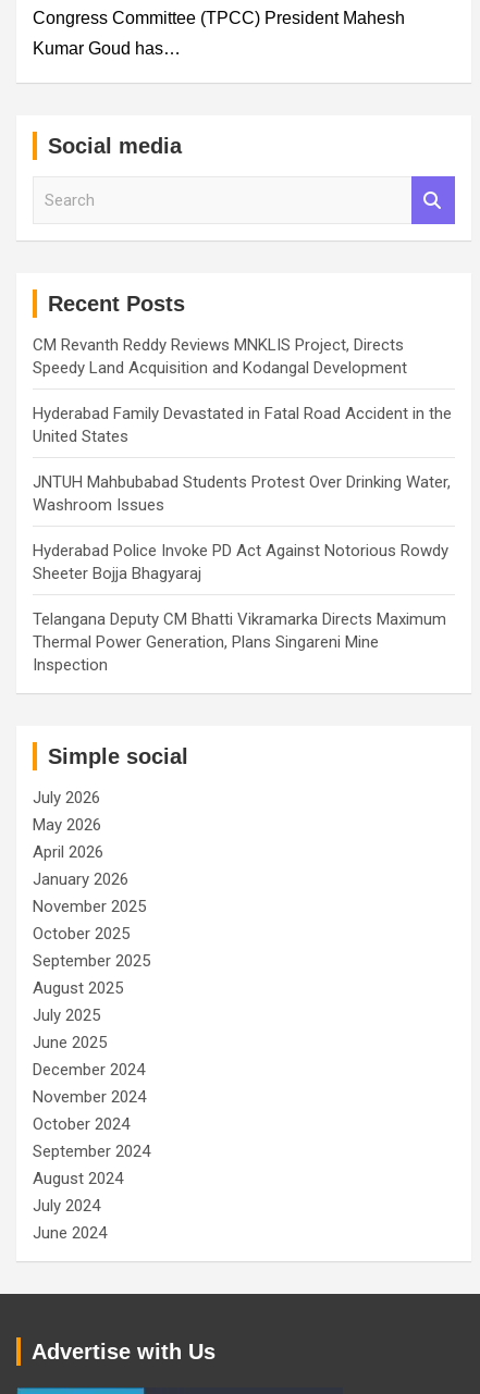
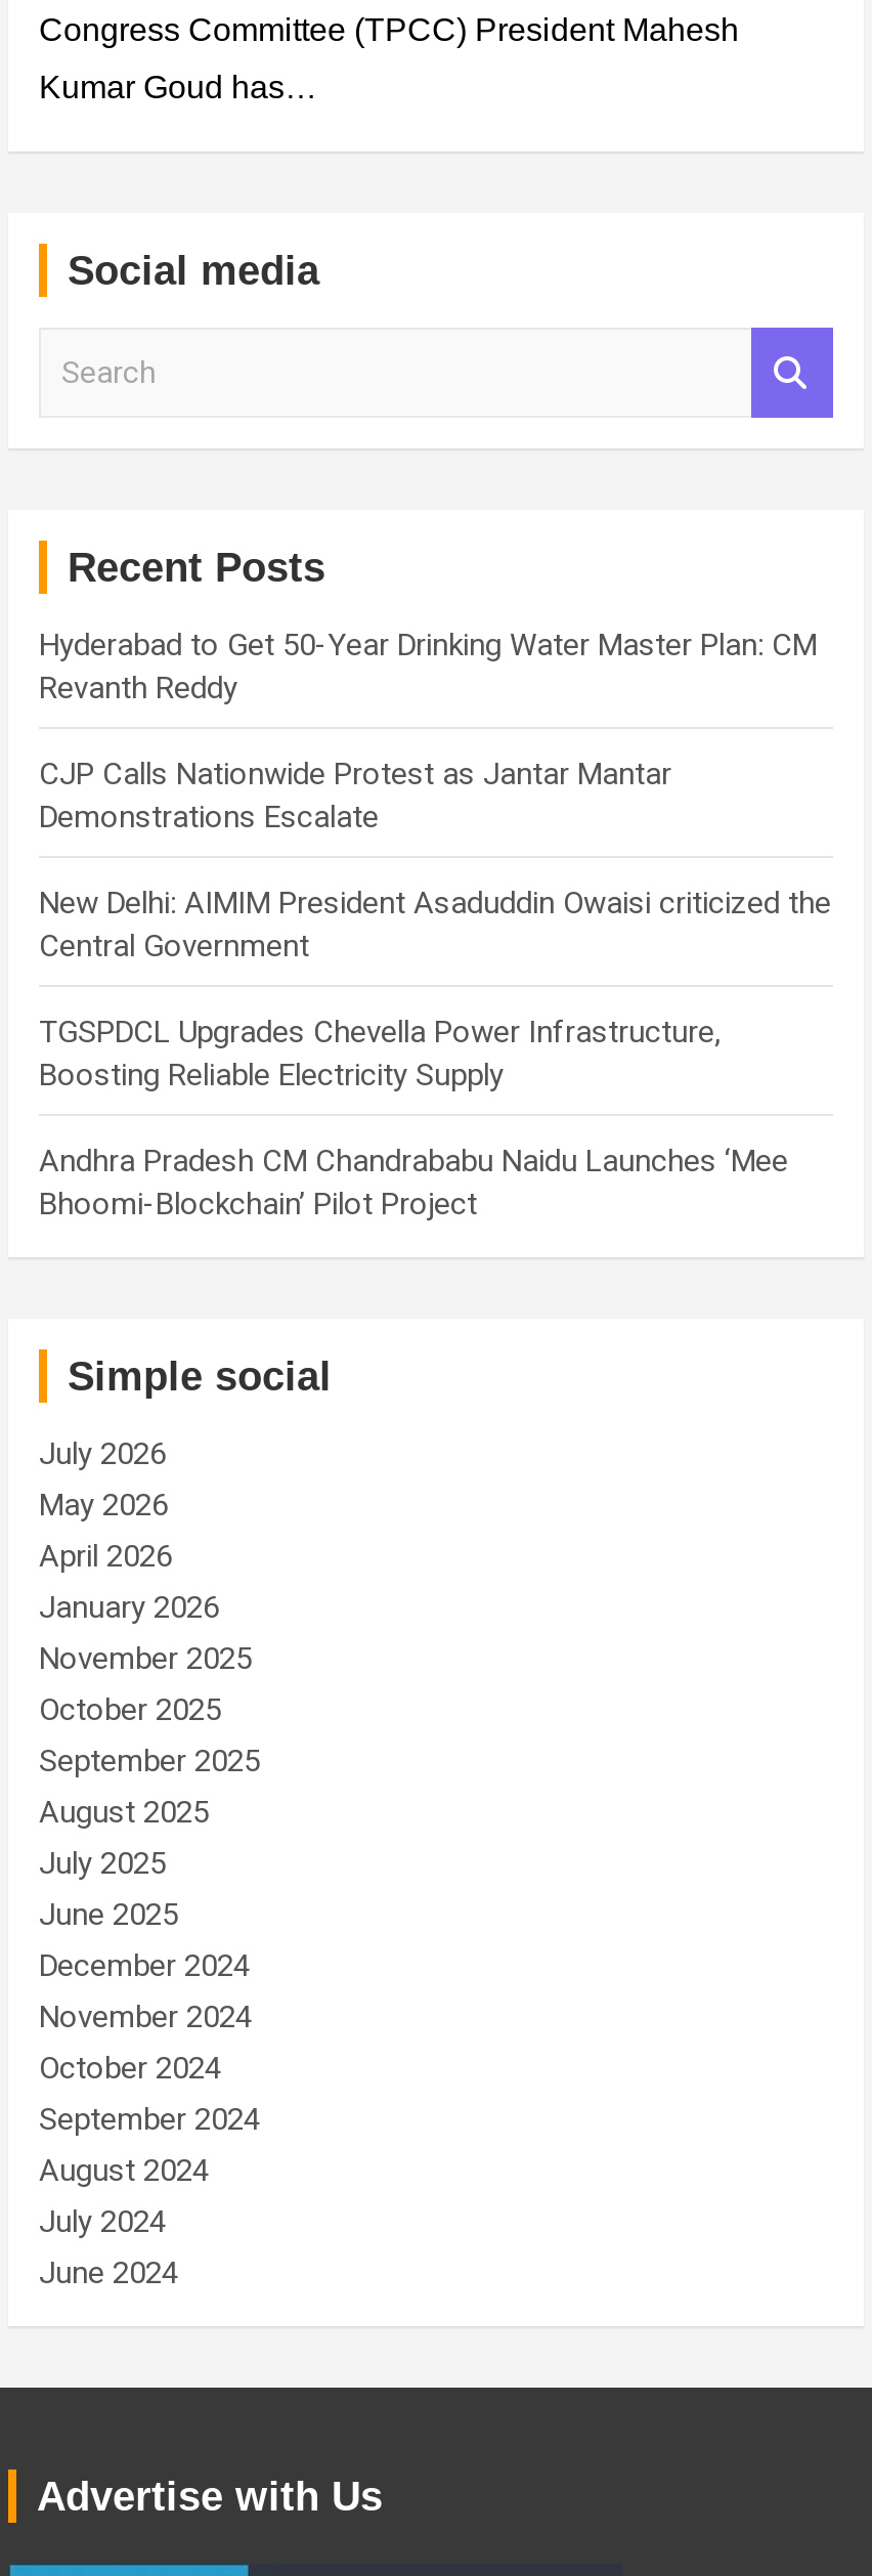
[33,335,407,377] CM Revanth Reddy Reviews MNKLIS Project, Directs | Speedy Land Acquisition and Kodangal Development -> [39,626,817,705] Hyderabad to Get 50-Year Drinking Water Master Plan: CM | Revanth Reddy
[33,403,452,446] Hyderabad Family Devastated in Fatal Road Accident in the | United States -> [39,755,671,834] CJP Calls Nationwide Protest as Jantar Mantar | Demonstrations Escalate
[33,472,451,514] JNTUH Mahbubabad Students Protest Over Drinking Water, | Washroom Issues -> [39,884,831,963] New Delhi: AIMIM President Asaduddin Owaisi criticized the | Central Government
[33,540,448,583] Hyderabad Police Invoke PD Act Against Notorious Rowdy | Sheeter Bojja Bhagyaraj -> [39,1013,721,1092] TGSPDCL Upgrades Chevella Power Infrastructure, | Boosting Reliable Electricity Supply
[33,609,446,674] Telangana Deputy CM Bhatti Vikramarka Directs Maximum | Thermal Power Generation, Plans Singareni Mine | Inspection -> [39,1142,788,1221] Andhra Pradesh CM Chandrababu Naidu Launches ‘Mee | Bhoomi-Blockchain’ Pilot Project

